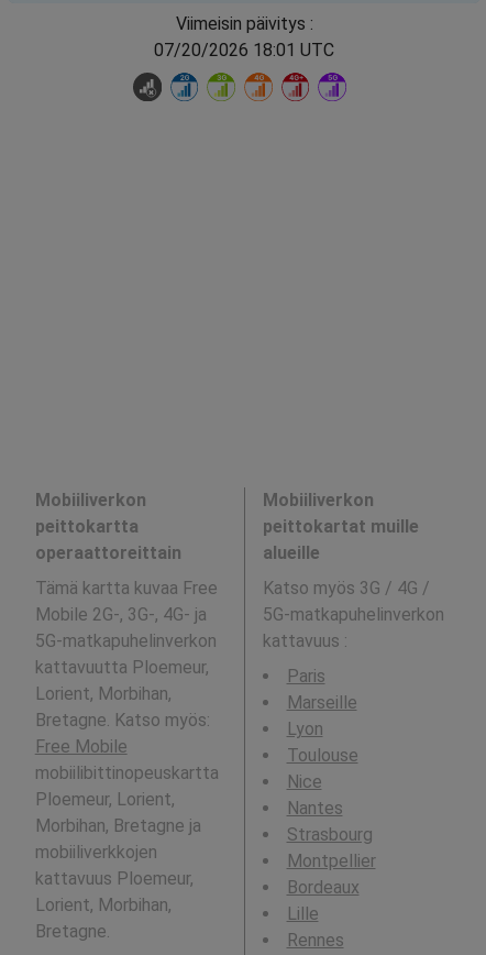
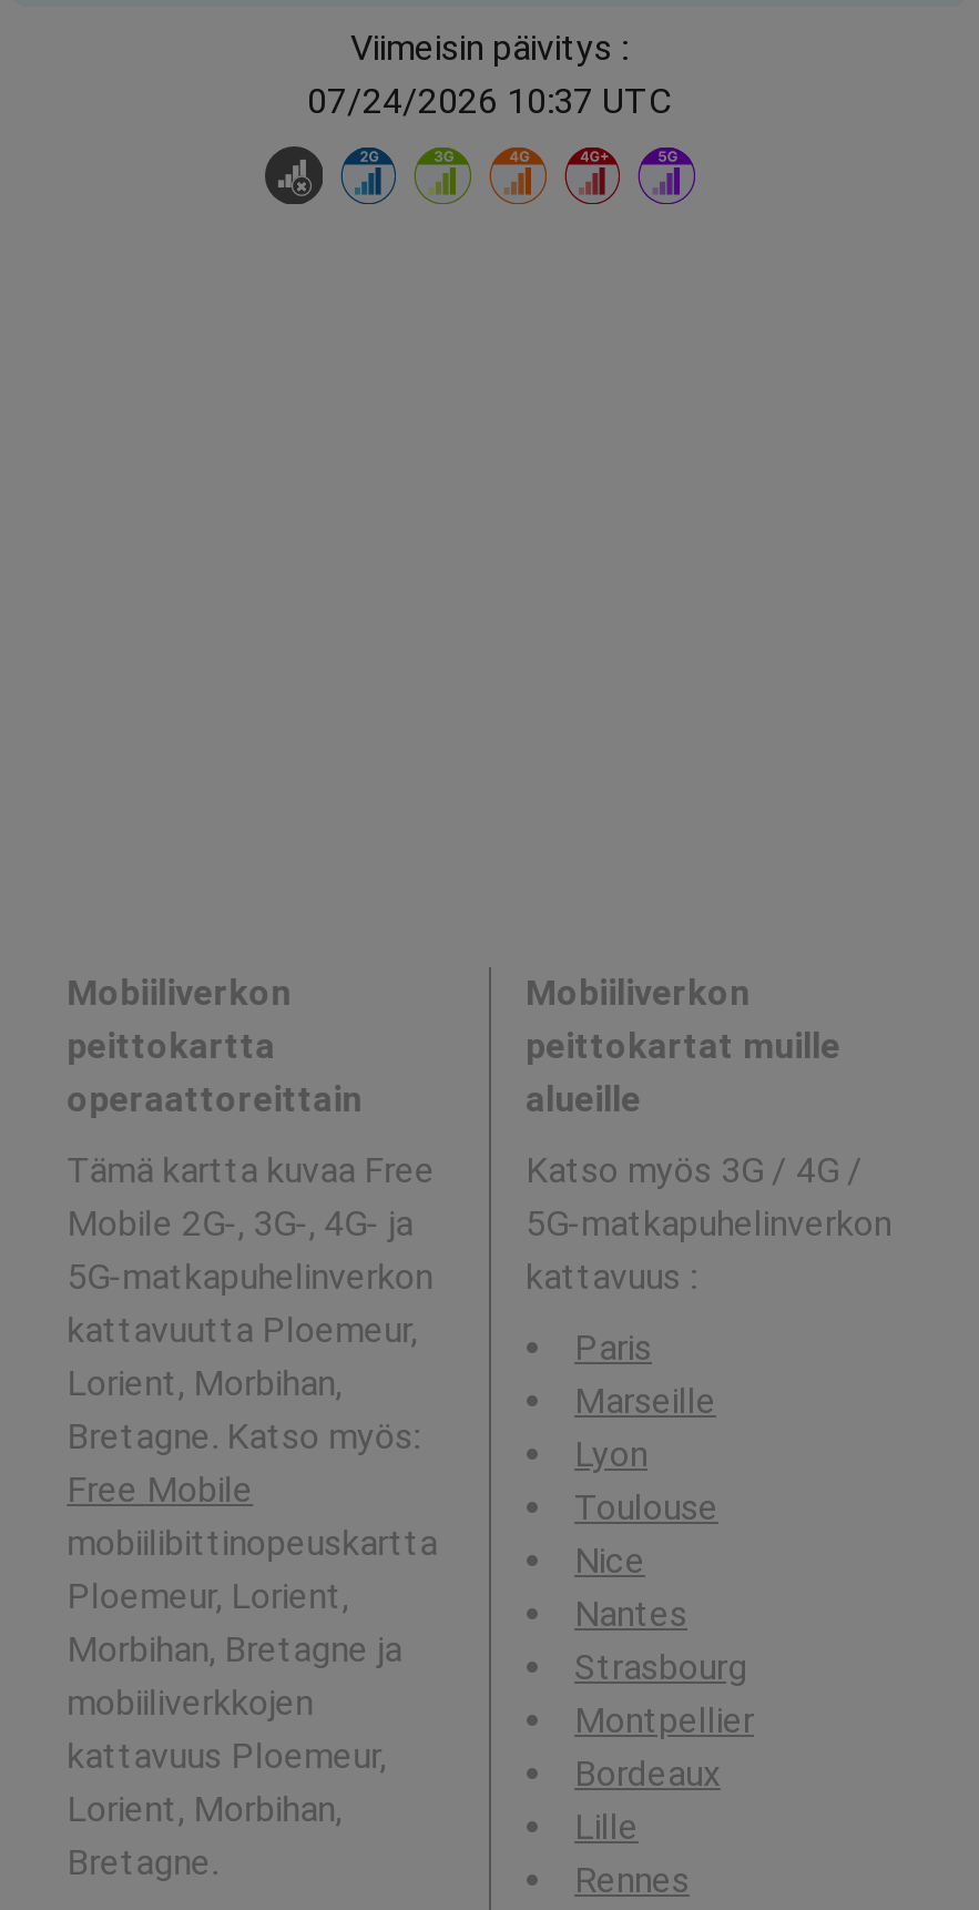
[154,40,334,61] 07/20/2026 18:01 UTC -> [307,80,671,122] 07/24/2026 10:37 UTC

